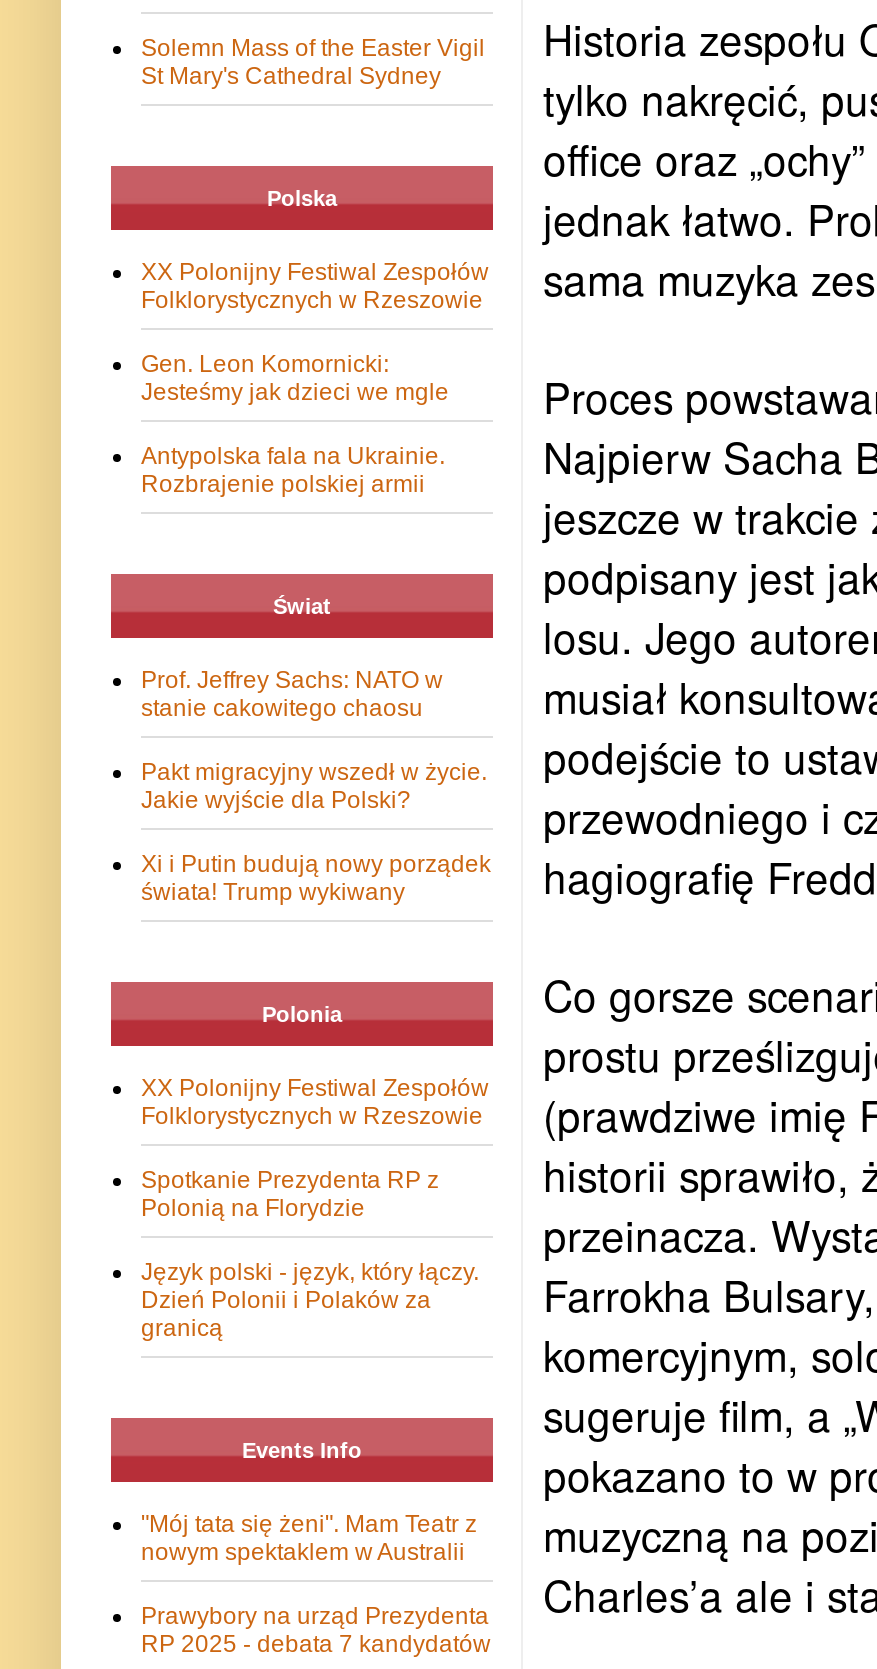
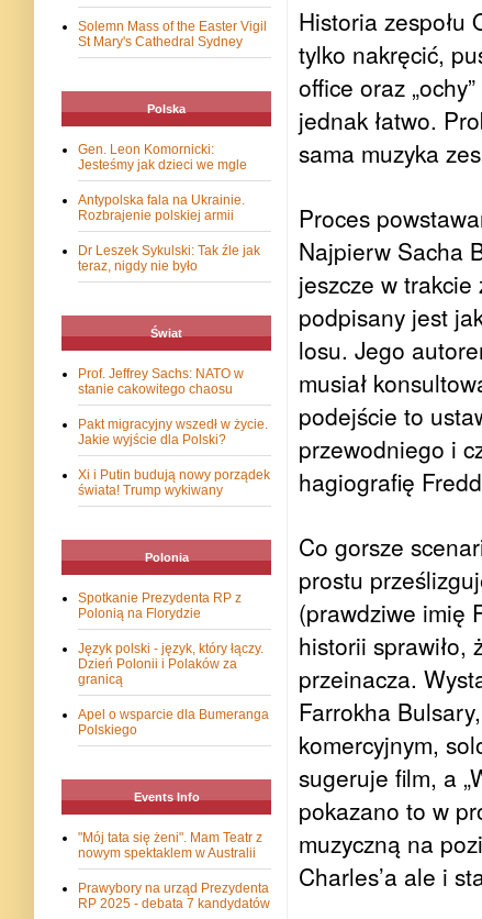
[141,258,489,314] XX Polonijny Festiwal Zespołów | Folklorystycznych w Rzeszowie -> none
moved [141,350,449,498] -> [78,142,247,223]: Gen. Leon Komornicki: | Jesteśmy jak dzieci we mgle | Antypolska fala na Ukrainie. | Rozbrajenie polskiej armii
none -> [78,243,260,274] Dr Leszek Sykulski: Tak źle jak | teraz, nigdy nie było
[141,1074,489,1130] XX Polonijny Festiwal Zespołów | Folklorystycznych w Rzeszowie -> none
moved [141,1166,479,1342] -> [78,591,264,687]: Spotkanie Prezydenta RP z | Polonią na Florydzie | Język polski - język, który łączy. | Dzień Polonii i Polaków za | granicą
none -> [78,707,269,738] Apel o wsparcie dla Bumeranga | Polskiego

